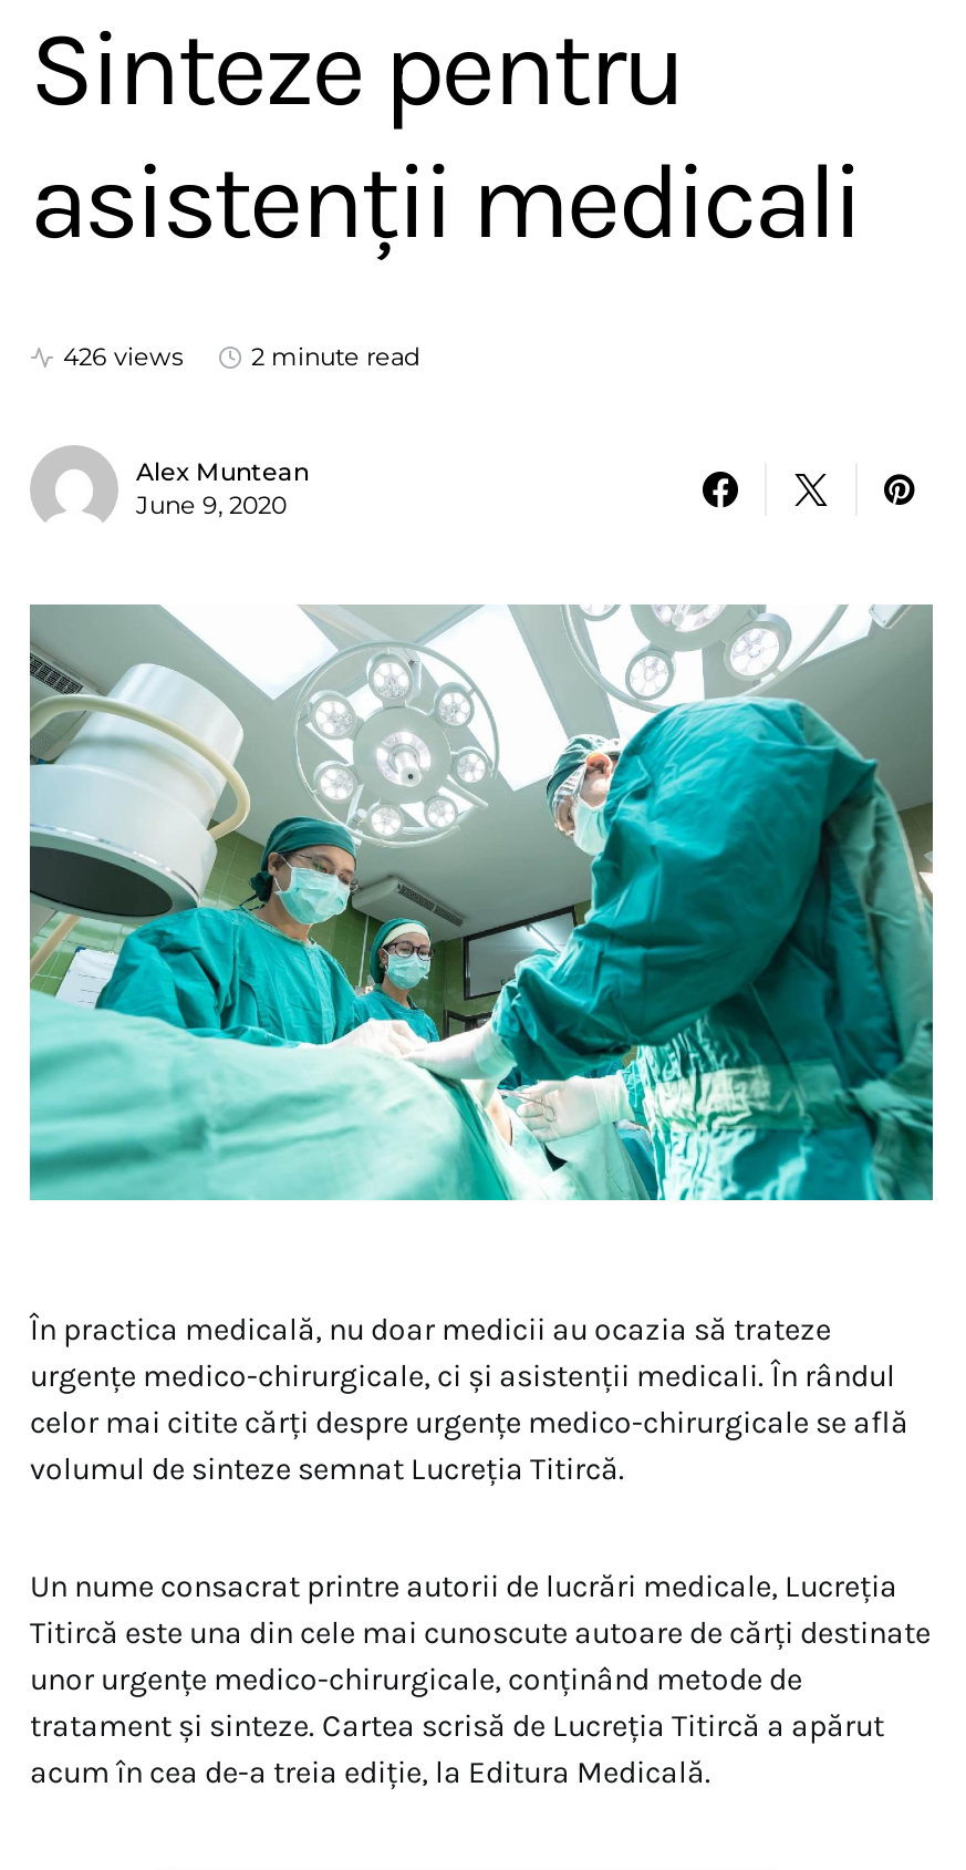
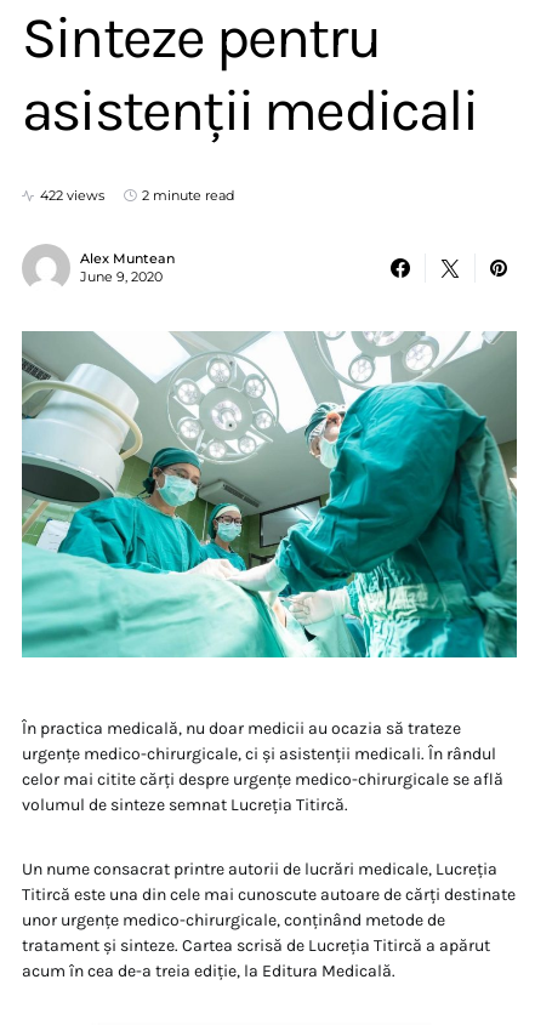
[63,341,183,372] 426 views -> [40,187,104,204] 422 views

